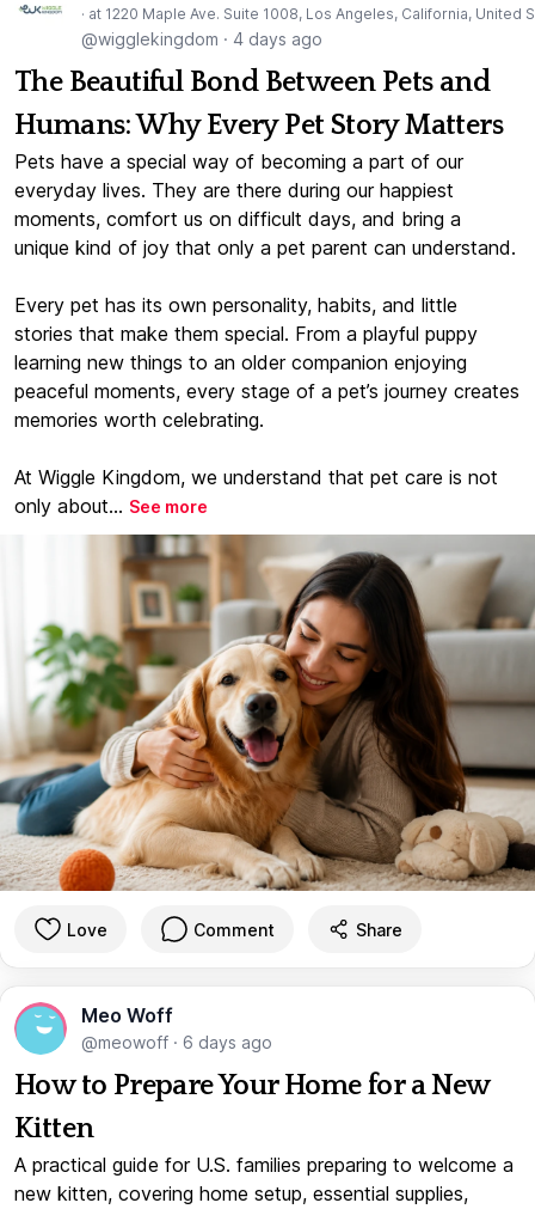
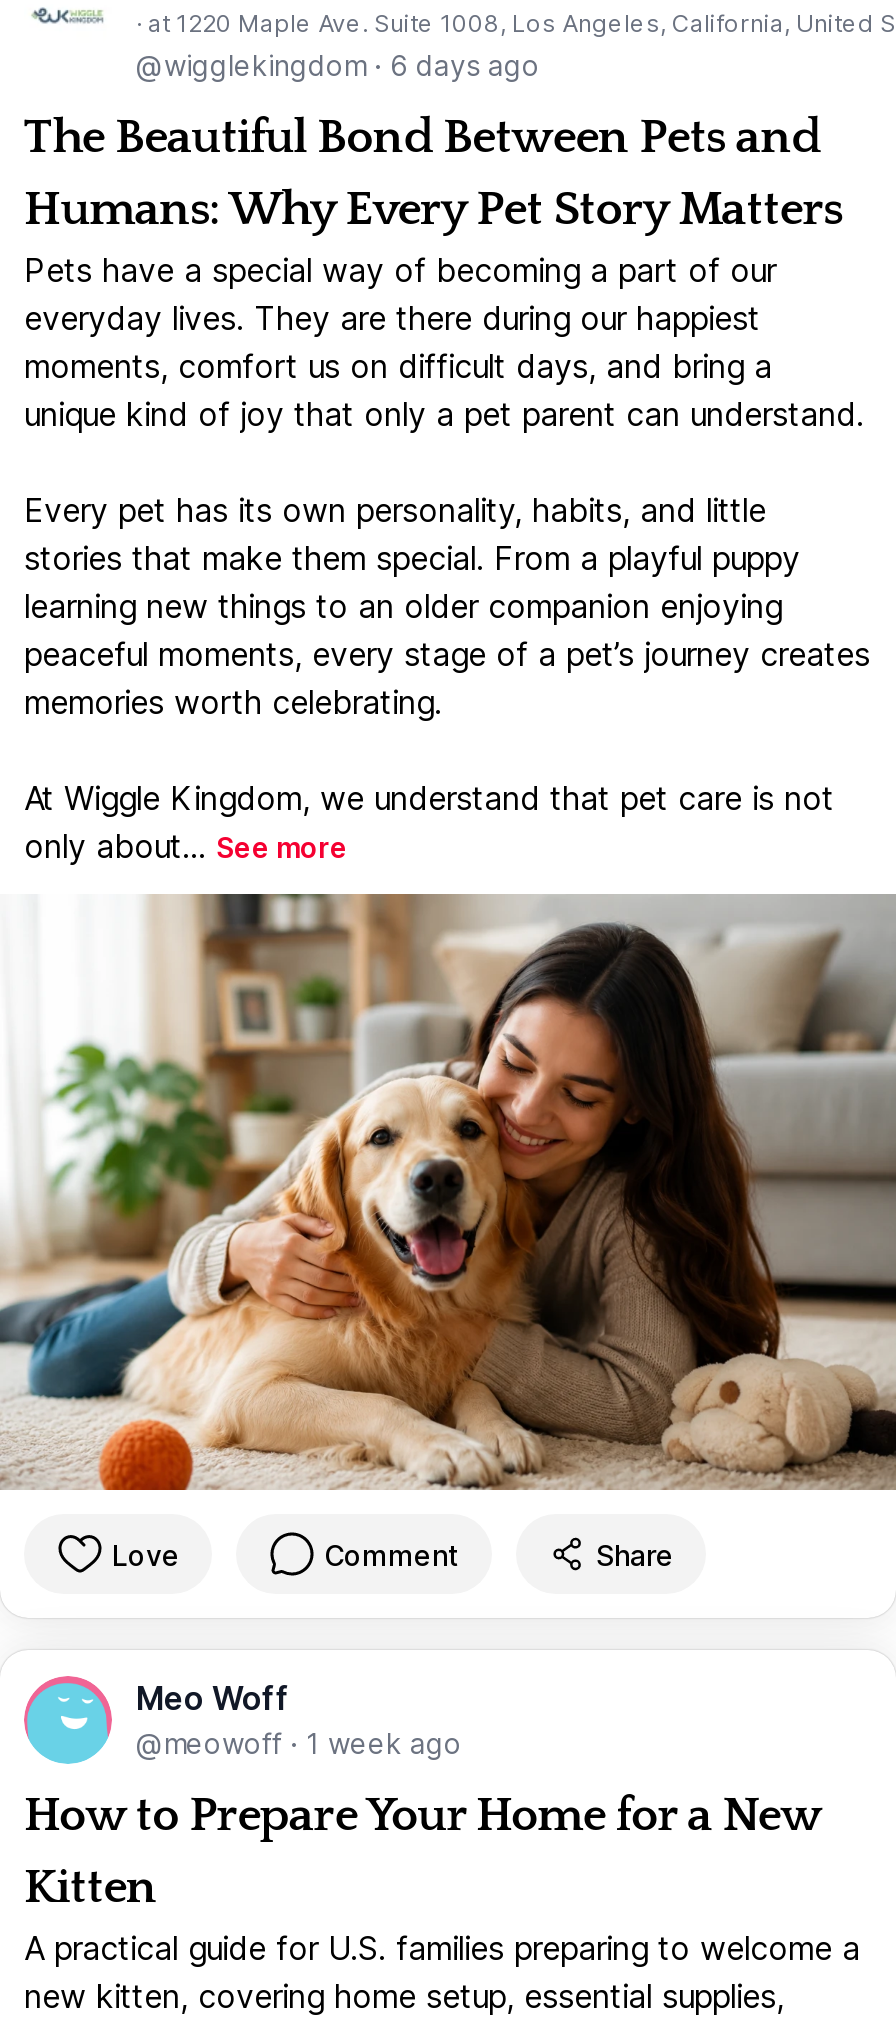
[81,29,322,49] @wigglekingdom · 4 days ago -> [136,48,540,82] @wigglekingdom · 6 days ago
[81,1032,272,1053] @meowoff · 6 days ago -> [136,1727,462,1761] @meowoff · 1 week ago

